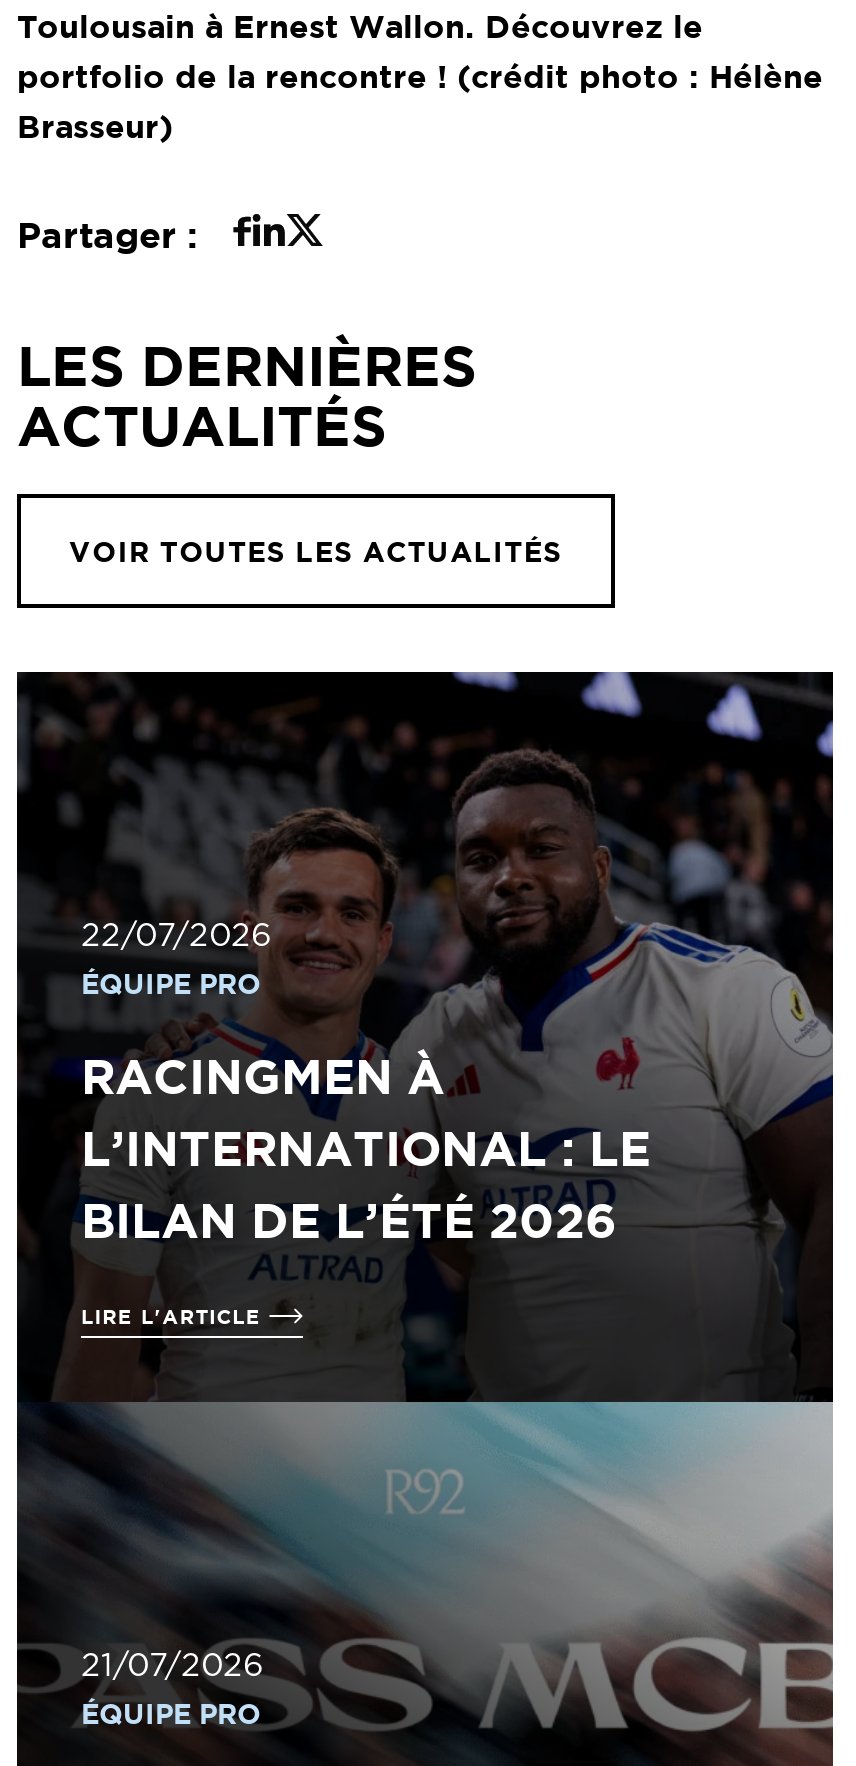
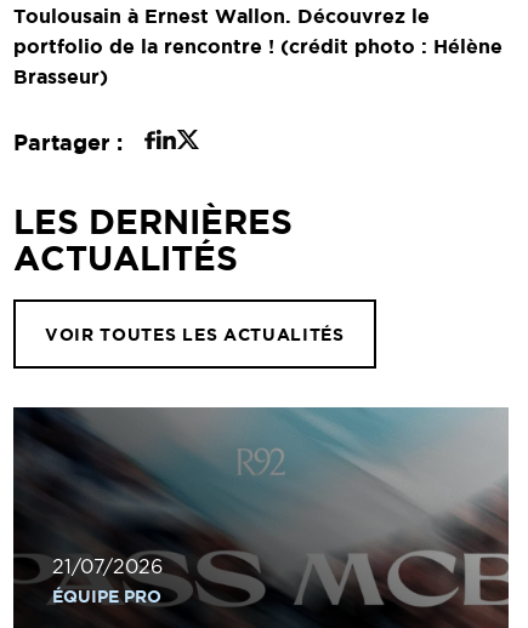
[21,670,835,1404] [image] | 22/07/2026 | ÉQUIPE PRO | RACINGMEN À | L’INTERNATIONAL : LE | BILAN DE L’ÉTÉ 2026 | LIRE L'ARTICLE -> none

